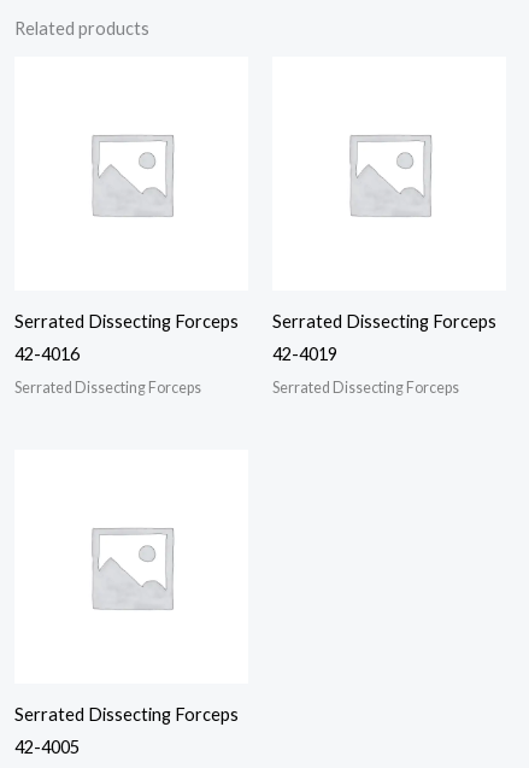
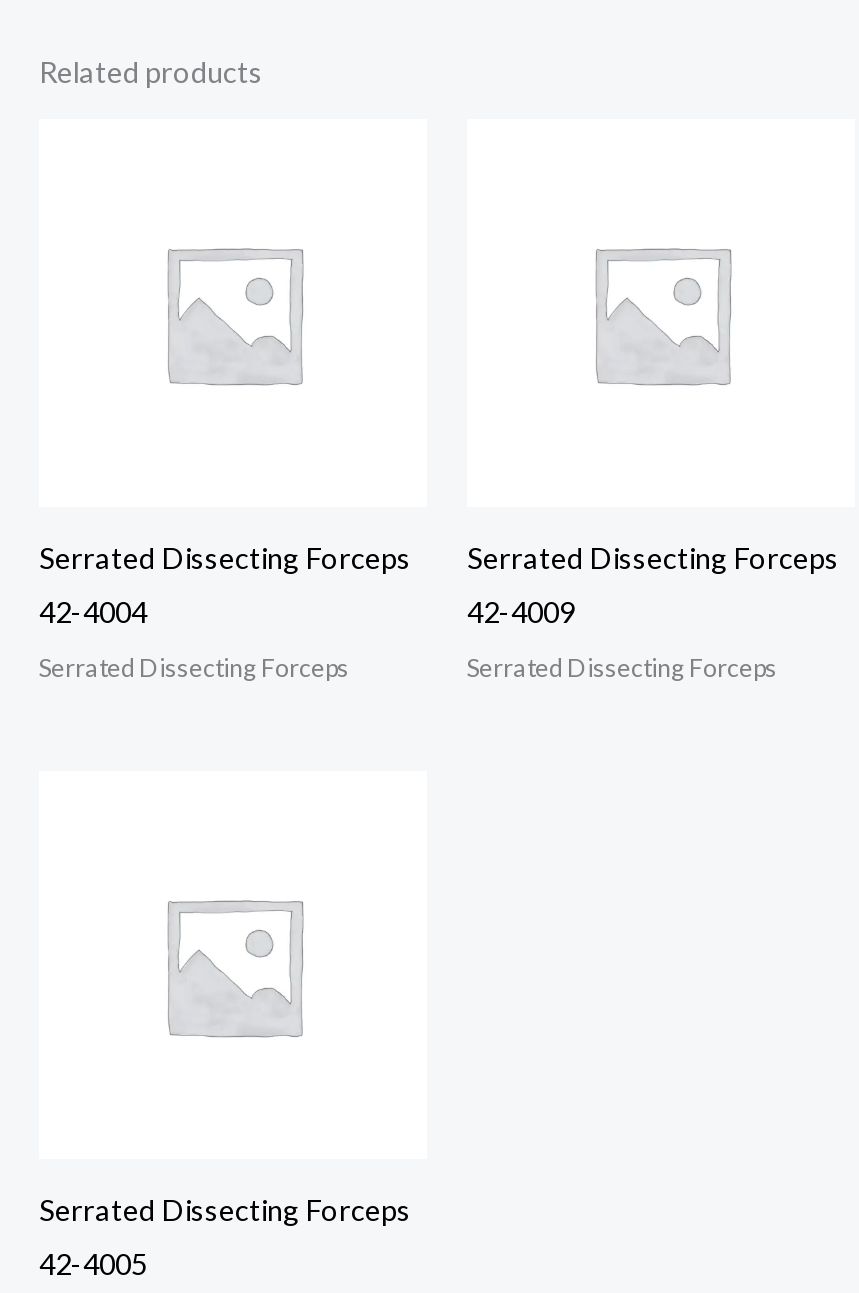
[14,344,80,364] 42-4016 -> [39,595,147,629] 42-4004
[272,344,337,364] 42-4019 -> [467,595,575,629] 42-4009

